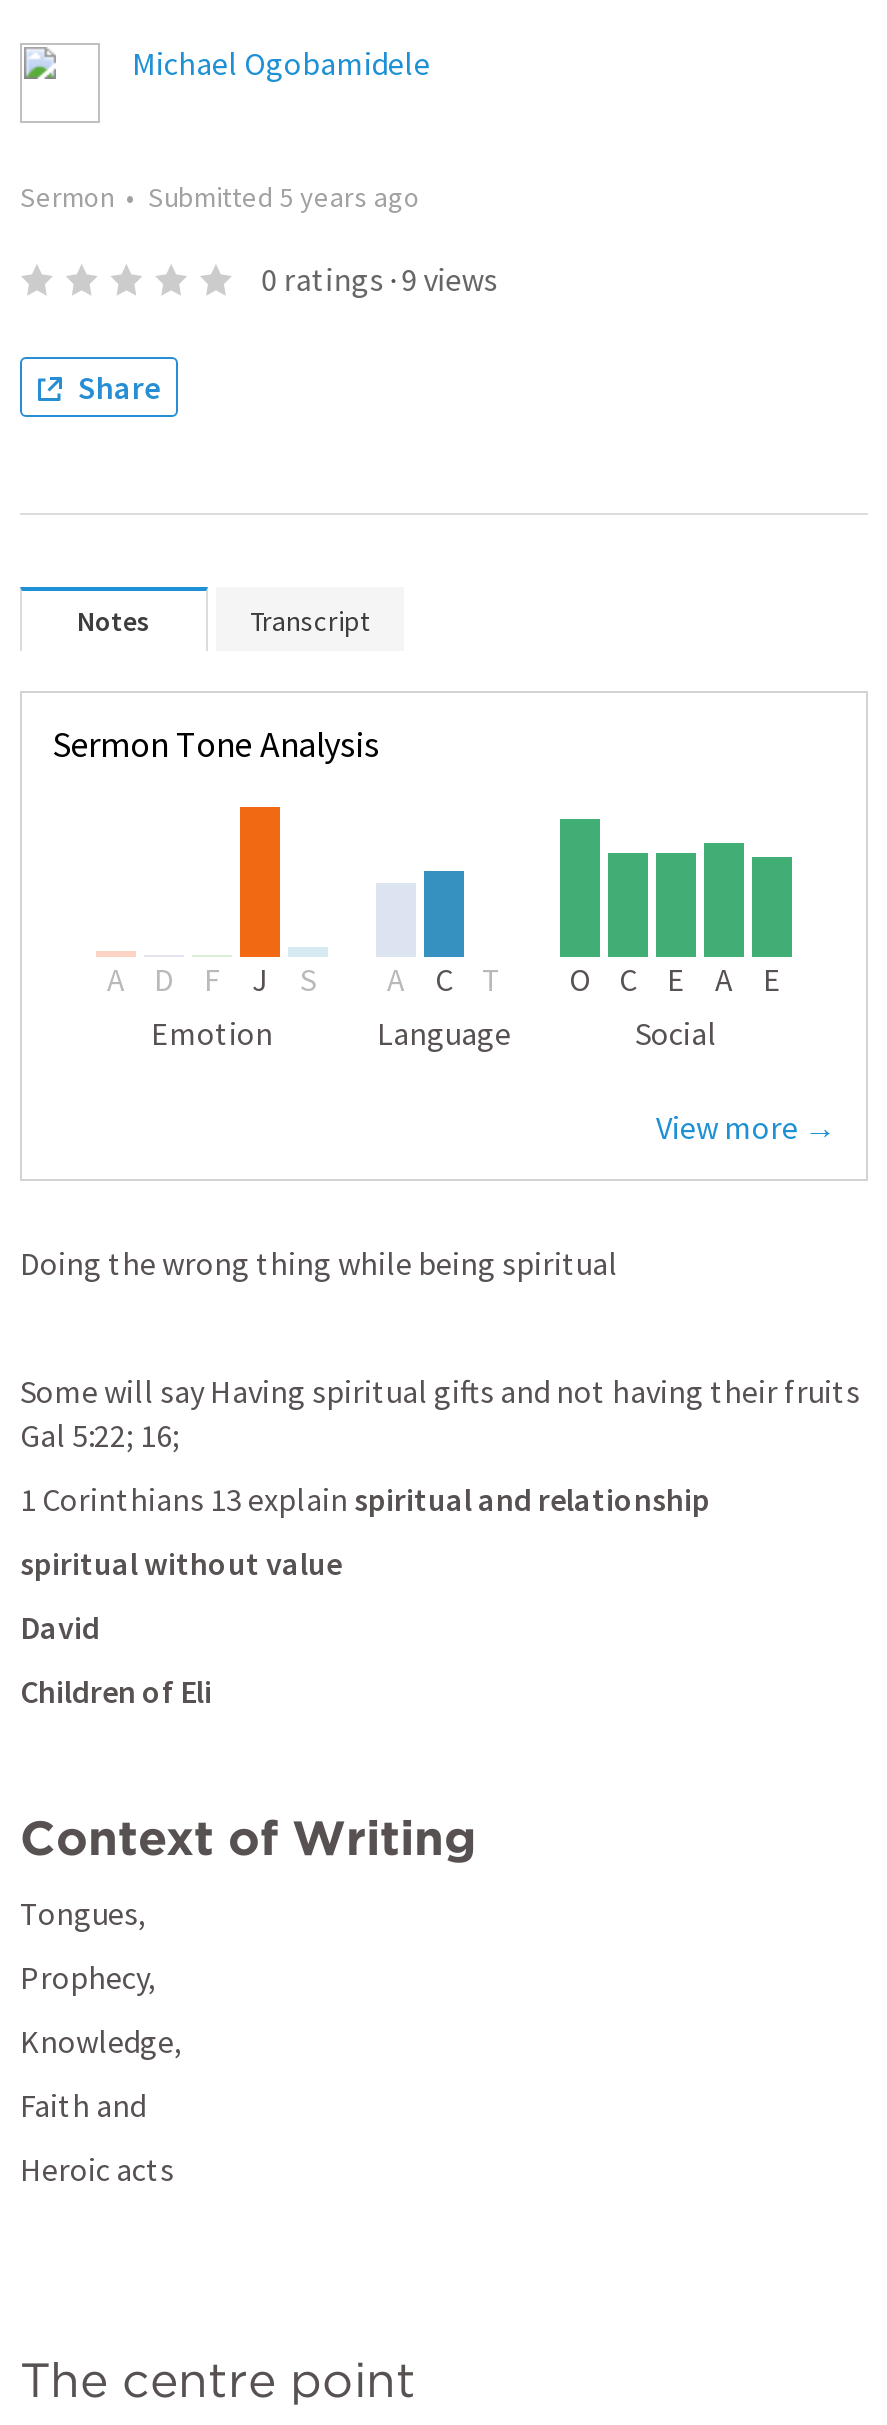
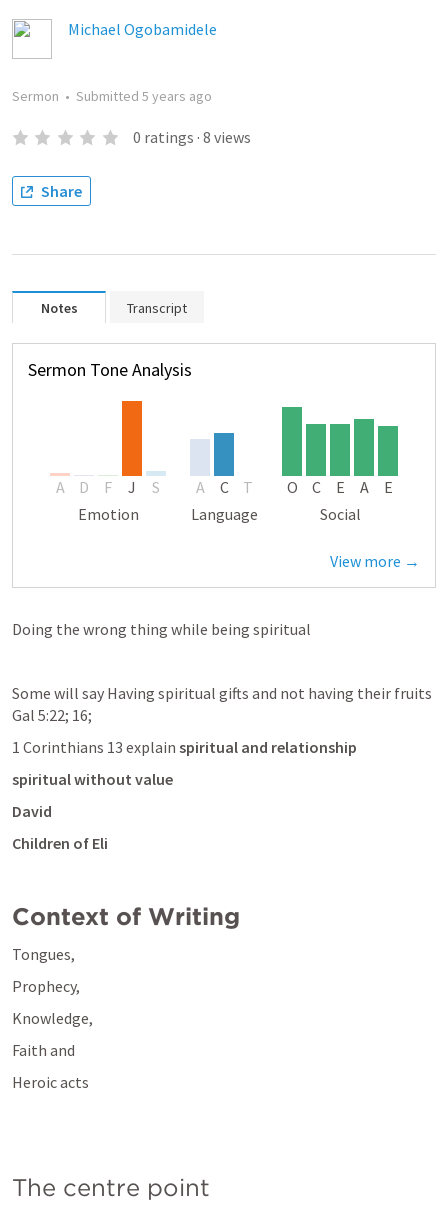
[261,259,497,299] 0 ratings · 9 views -> [133,127,251,147] 0 ratings · 8 views

